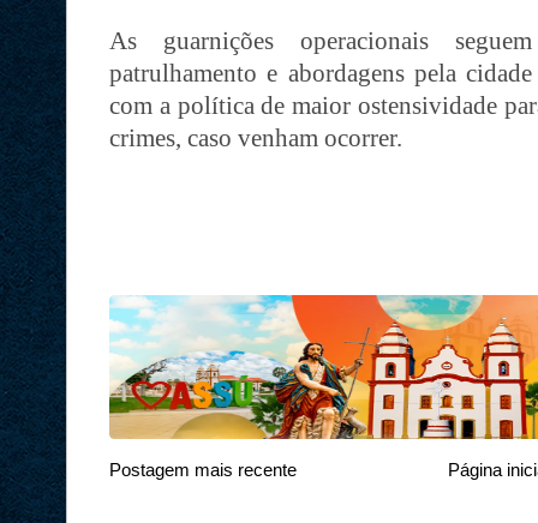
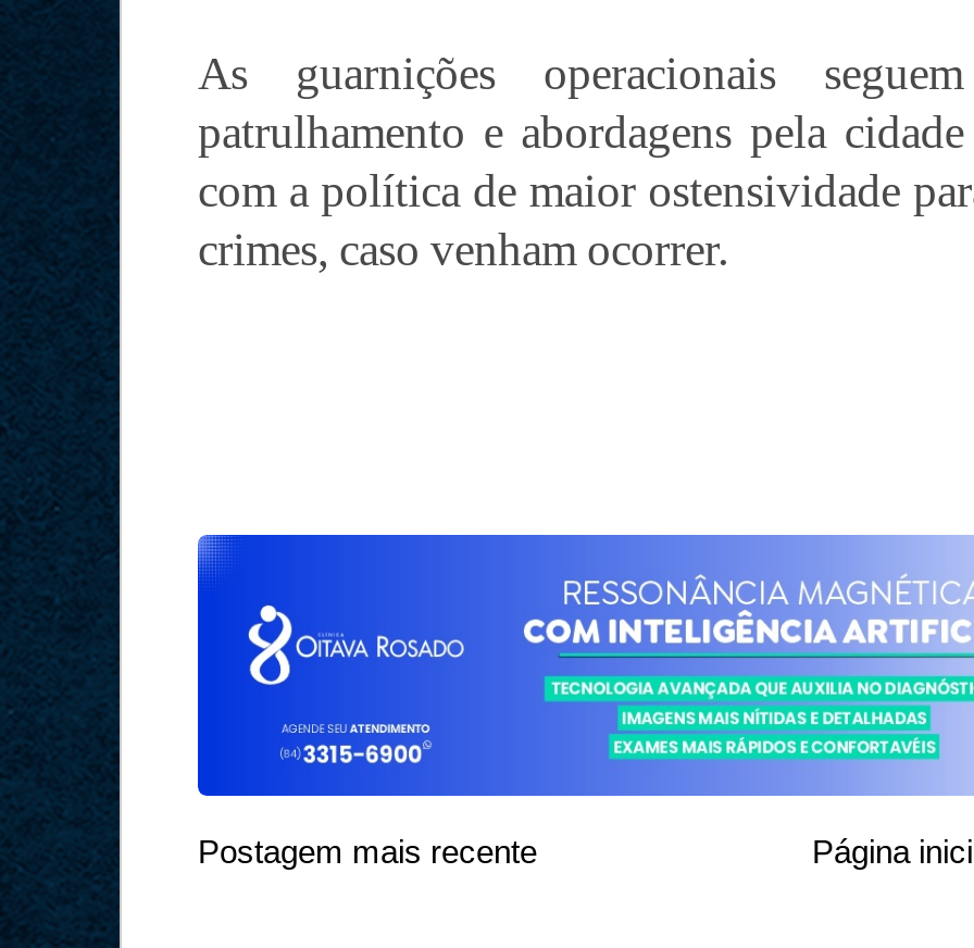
[108,294,534,440] [image] -> [196,533,967,798] [image]

